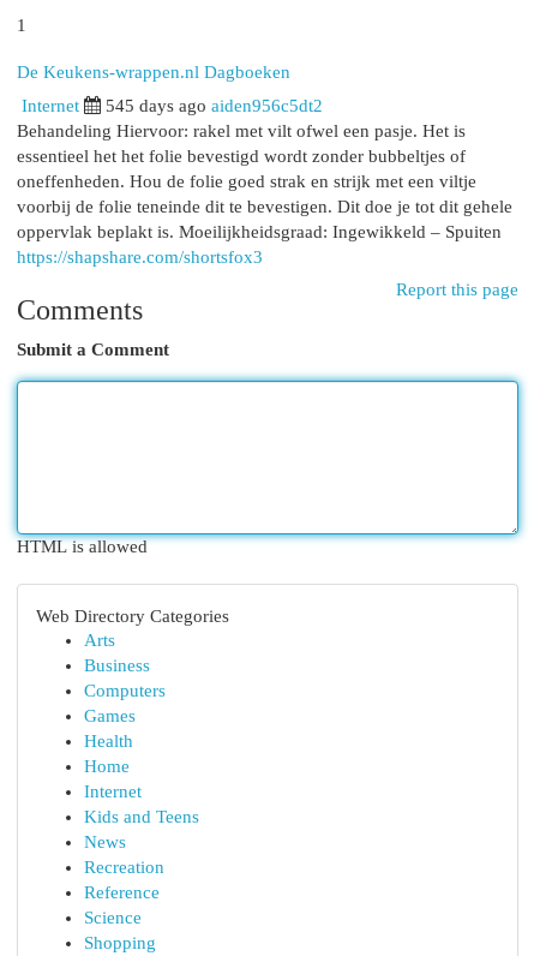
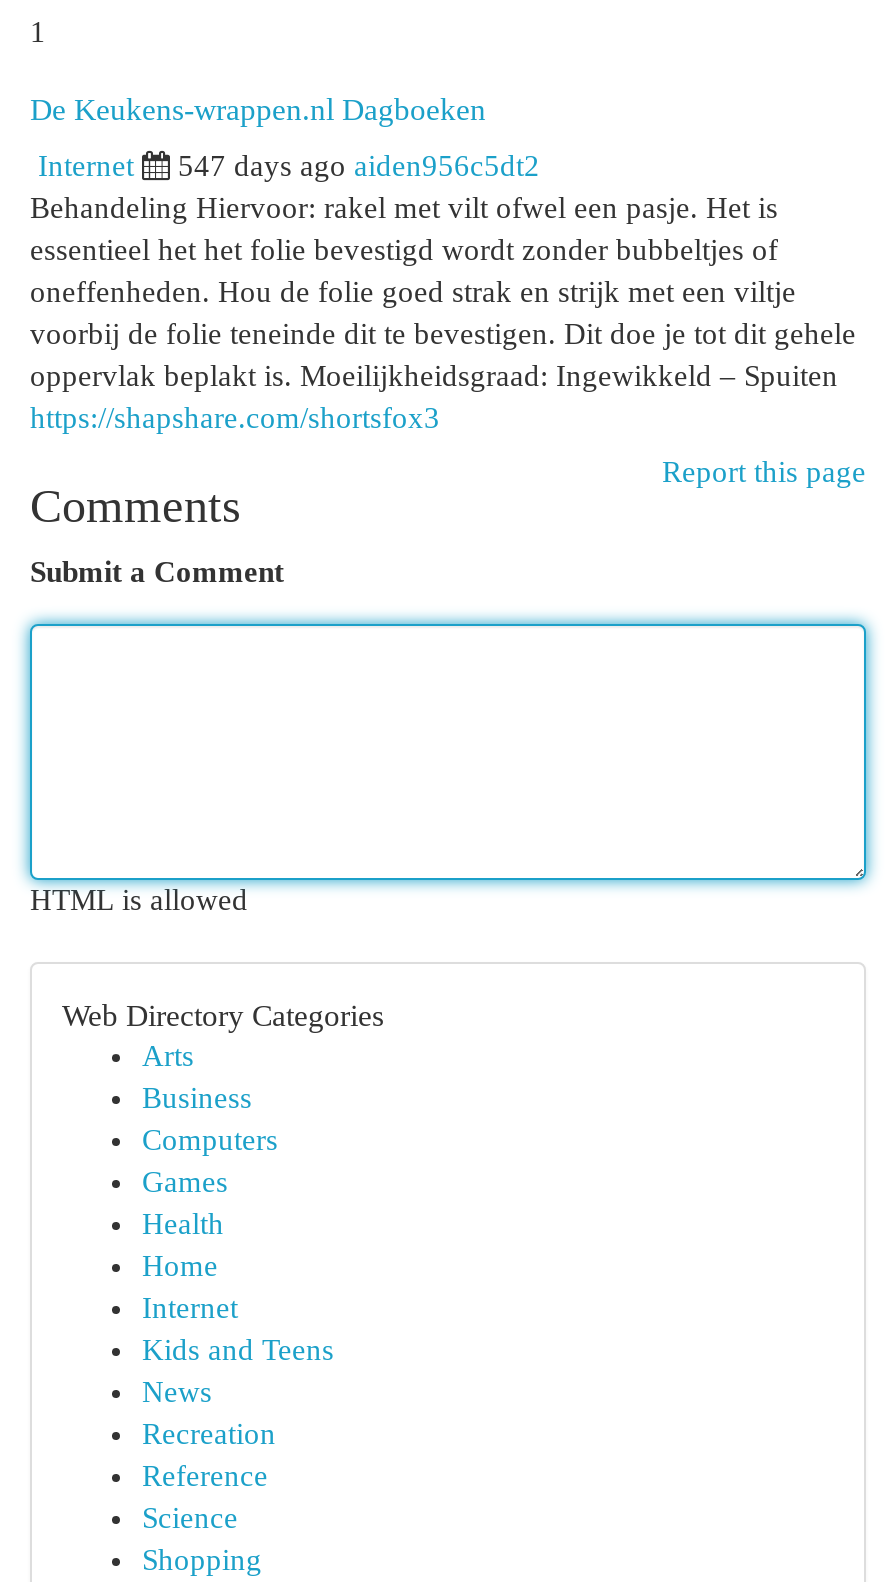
[106,96,323,115] 545 days ago aiden956c5dt2 -> [178,150,540,182] 547 days ago aiden956c5dt2

